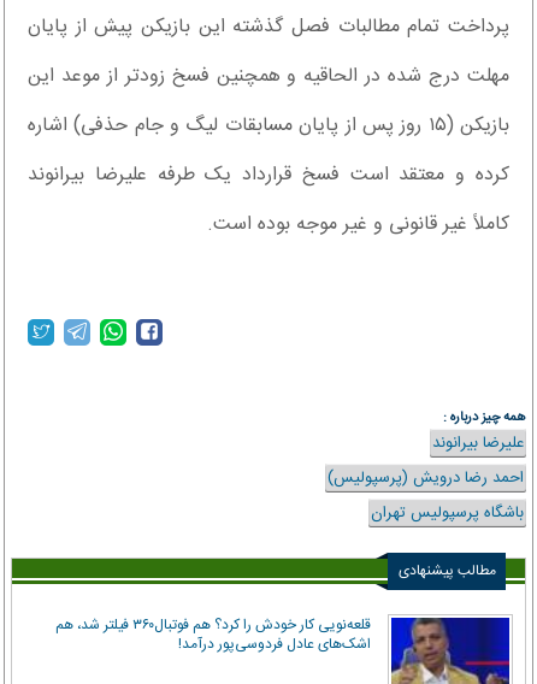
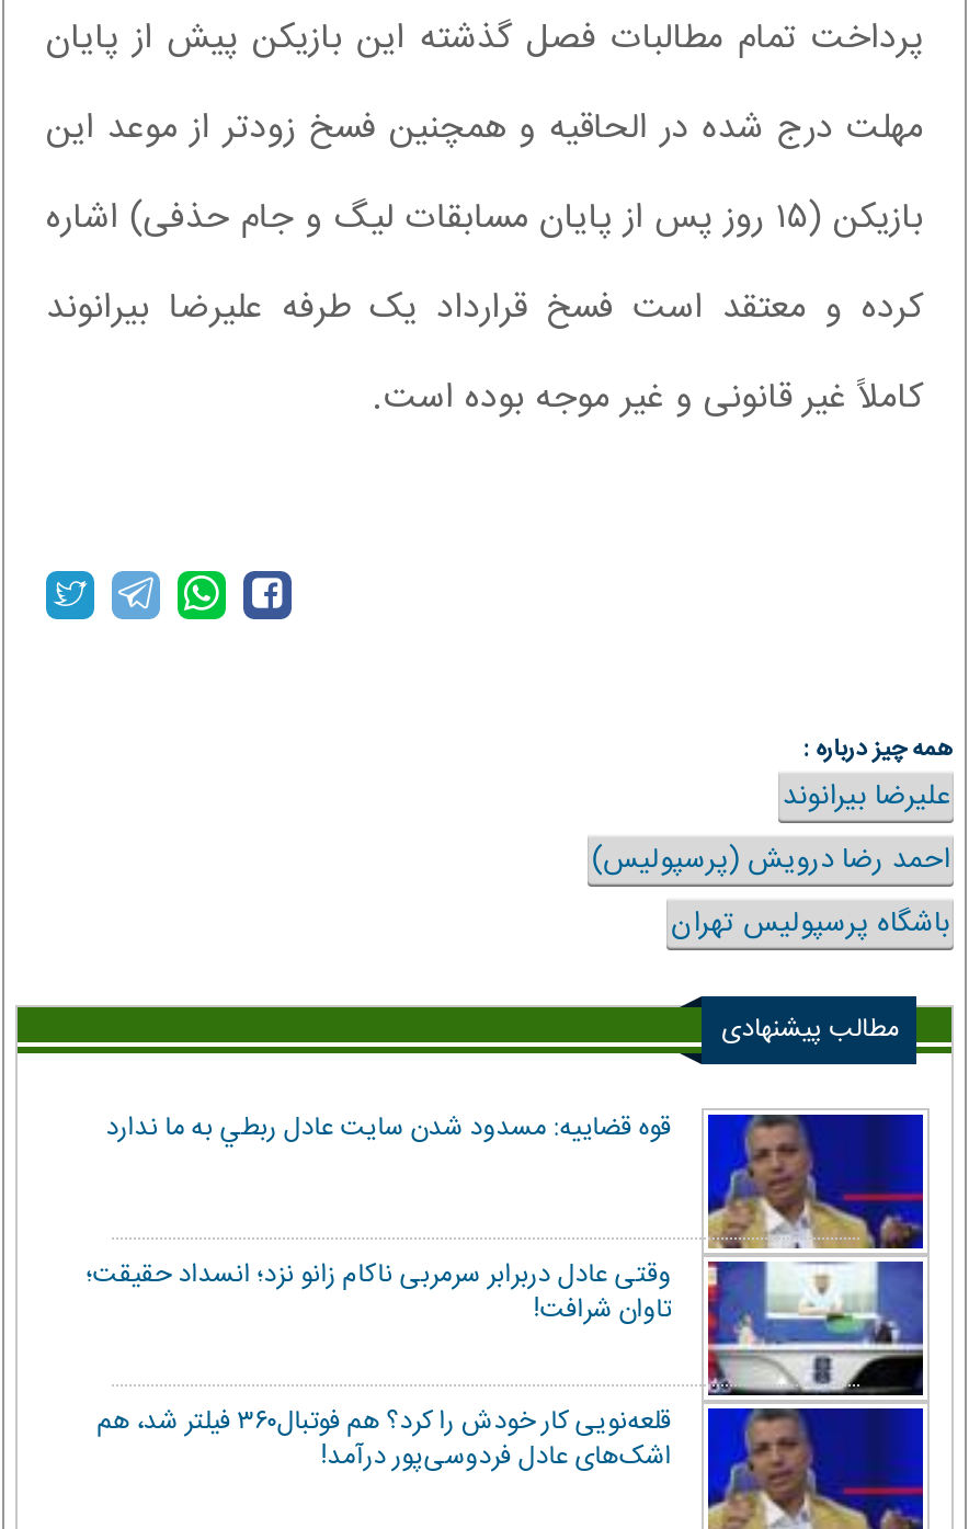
none -> [86,1105,923,1397] [image] | قوه قضاييه: مسدود شدن سايت عادل ربطي به ما ندارد | وقتی عادل دربرابر سرمربی ناکام زانو نزد؛ انسداد حقیقت؛ | تاوان شرافت!

